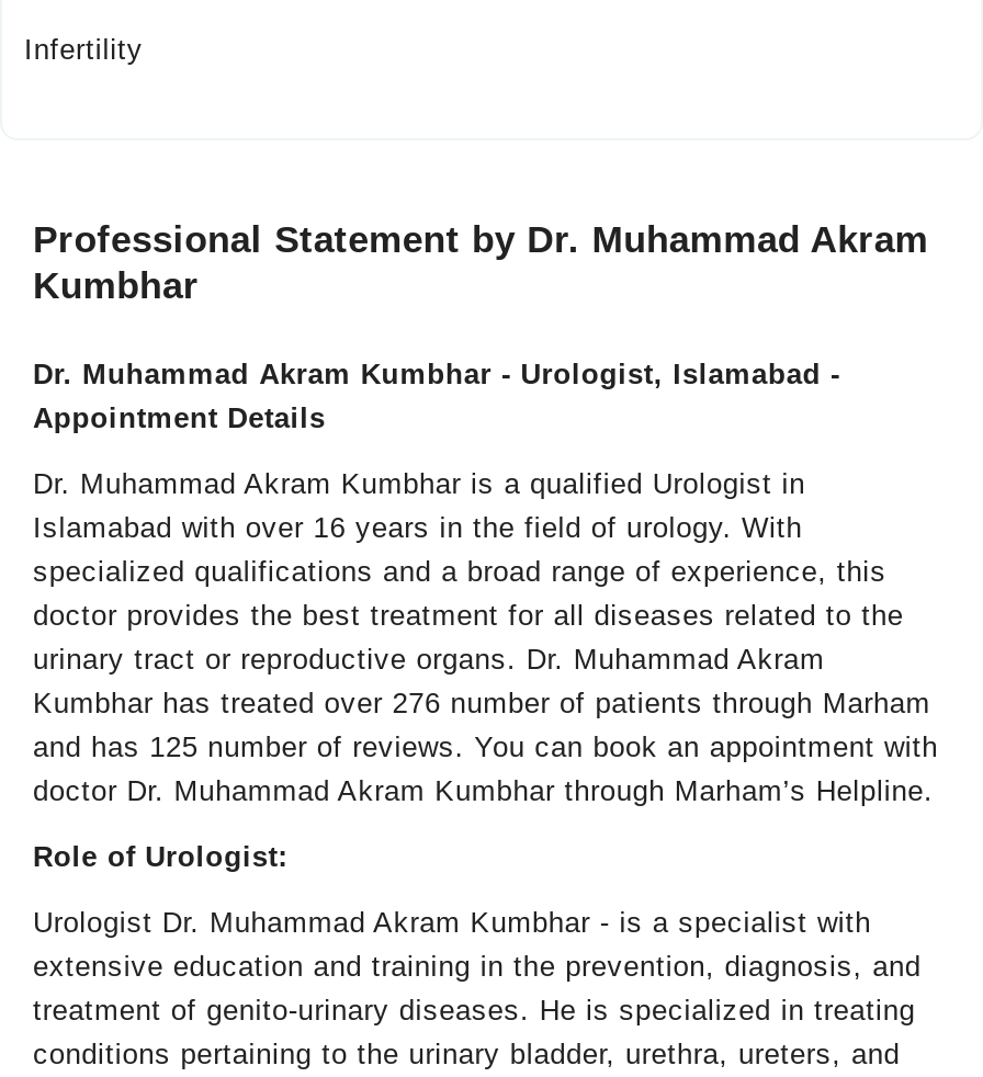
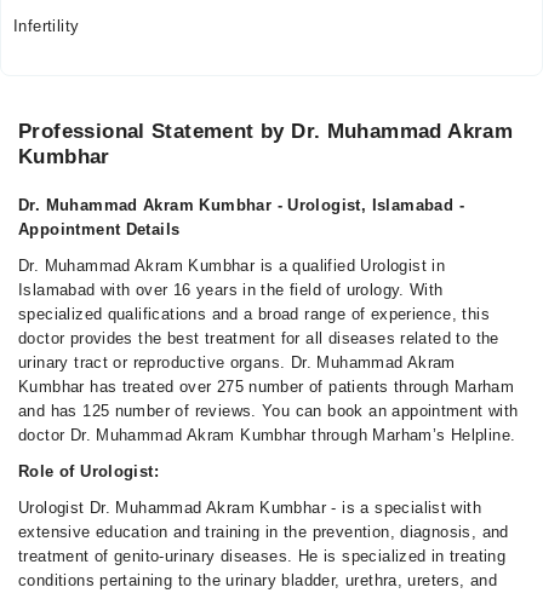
[33,687,931,719] Kumbhar has treated over 276 number of patients through Marham -> [18,378,514,396] Kumbhar has treated over 275 number of patients through Marham

